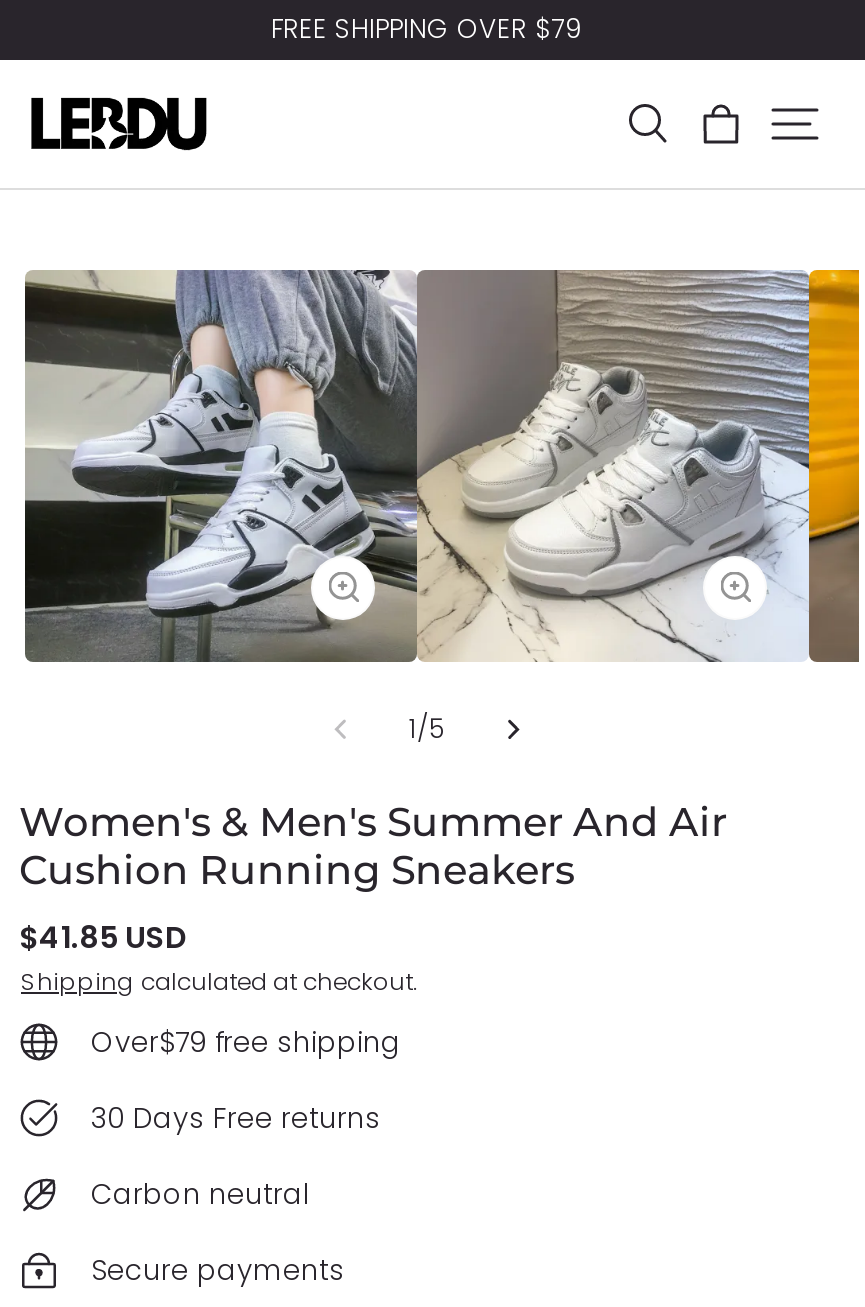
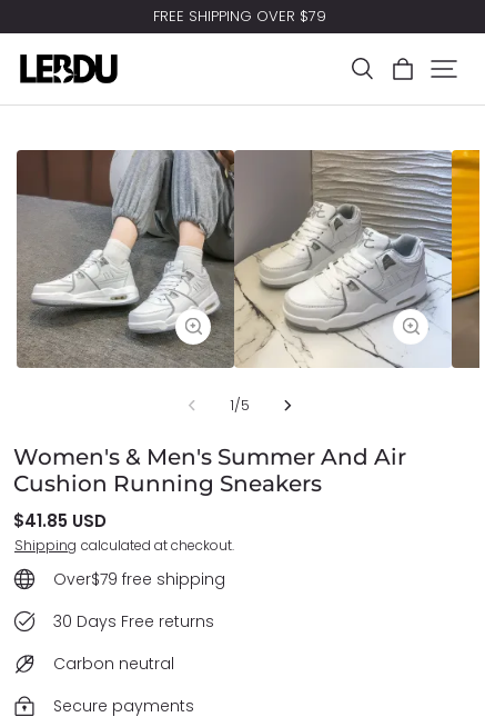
[23,268,419,662] [image] -> [16,149,235,368] [image]

